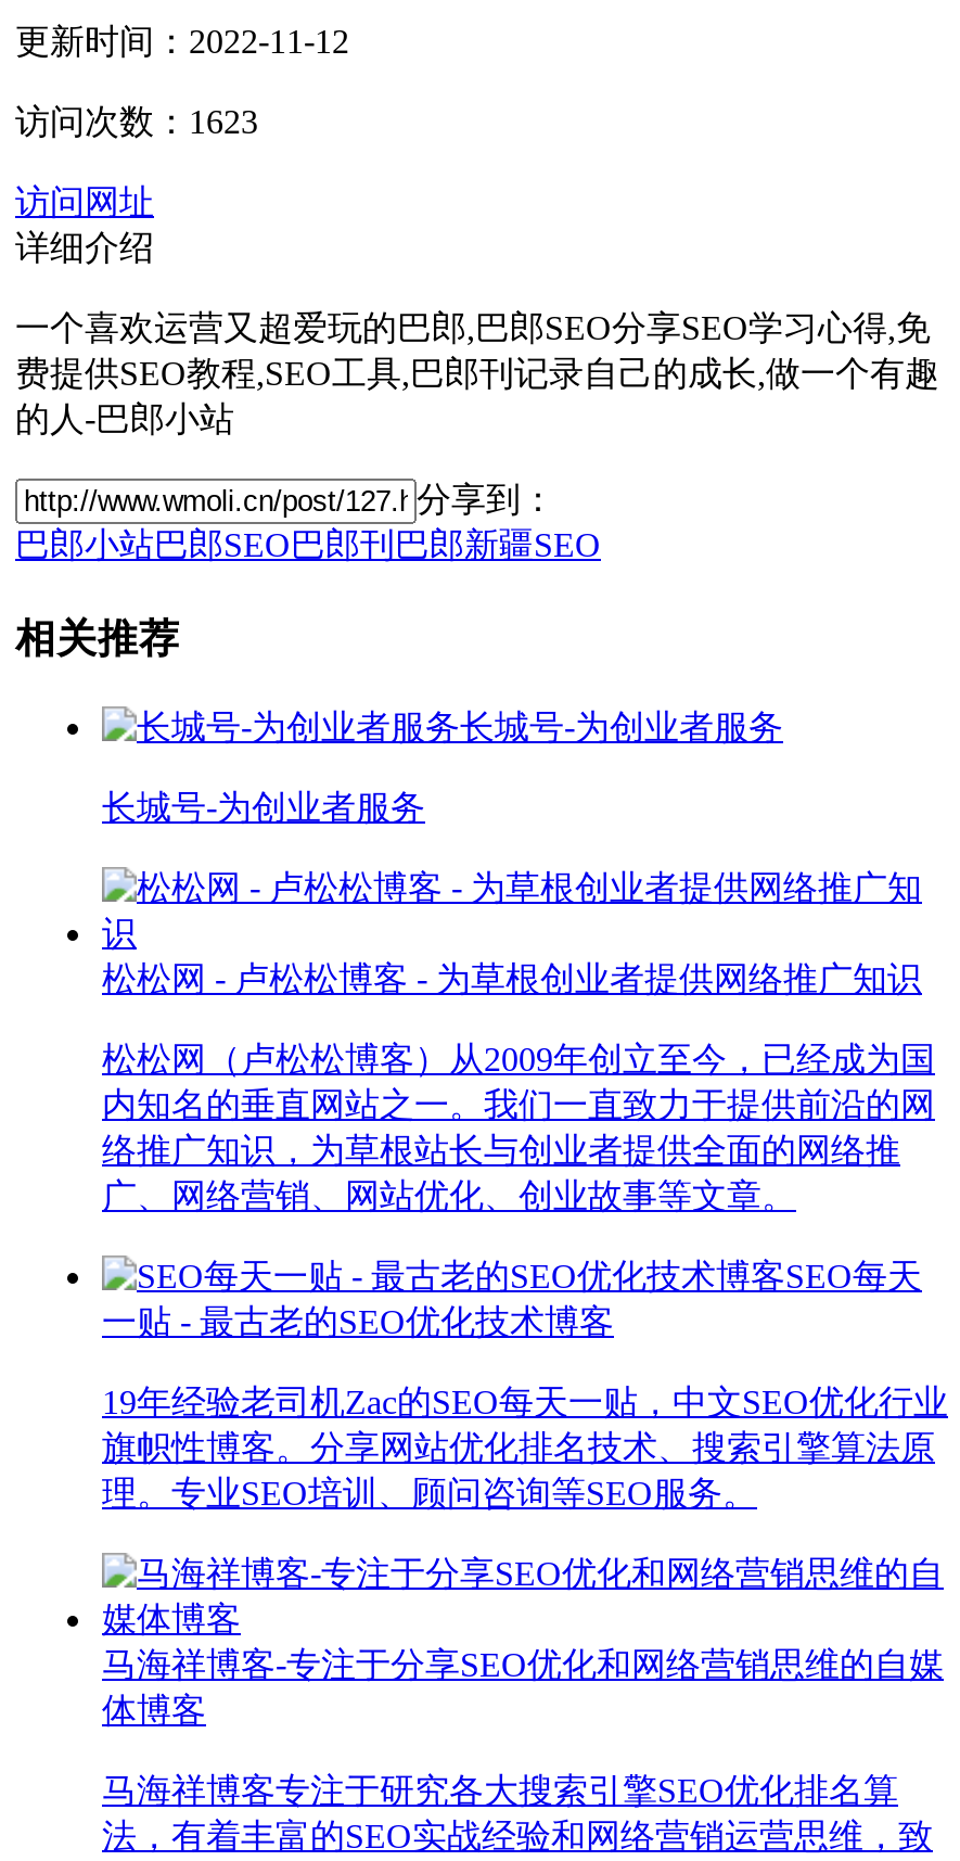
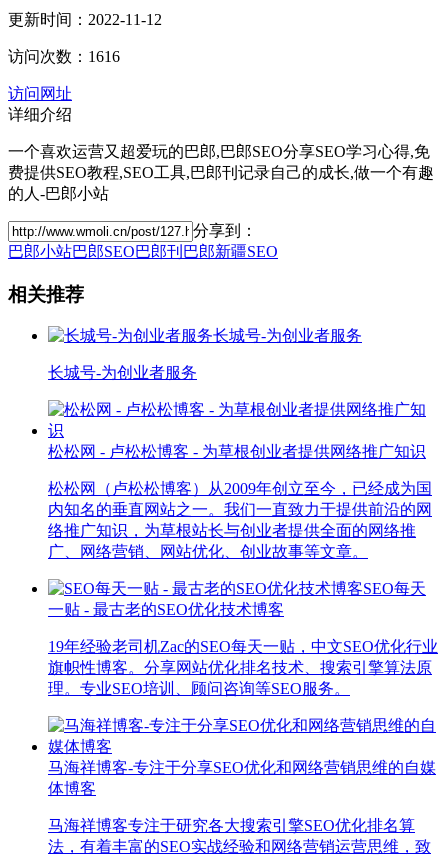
[15,103,258,140] 访问次数：1623 -> [8,48,120,65] 访问次数：1616

